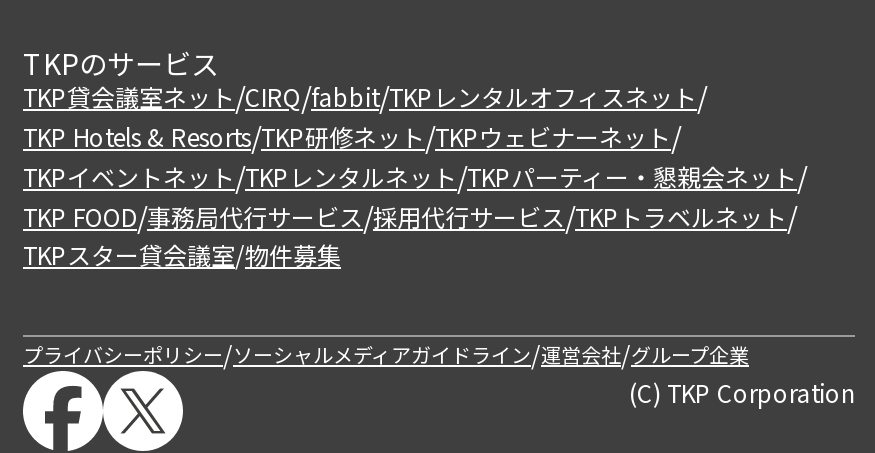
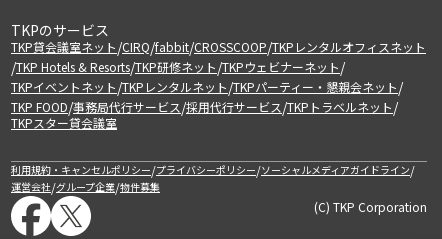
[23,77,707,157] TKP貸会議室ネット/CIRQ/fabbit/TKPレンタルオフィスネット/ | TKP Hotels & Resorts/TKP研修ネット/TKPウェビナーネット/ -> [11,37,426,77] TKP貸会議室ネット/CIRQ/fabbit/CROSSCOOP/TKPレンタルオフィスネット | /TKP Hotels & Resorts/TKP研修ネット/TKPウェビナーネット/
[23,235,341,271] TKPスター貸会議室/物件募集 -> [11,114,117,131] TKPスター貸会議室
[23,337,749,371] プライバシーポリシー/ソーシャルメディアガイドライン/運営会社/グループ企業 -> [11,162,415,196] 利用規約・キャンセルポリシー/プライバシーポリシー/ソーシャルメディアガイドライン/ | 運営会社/グループ企業/物件募集

